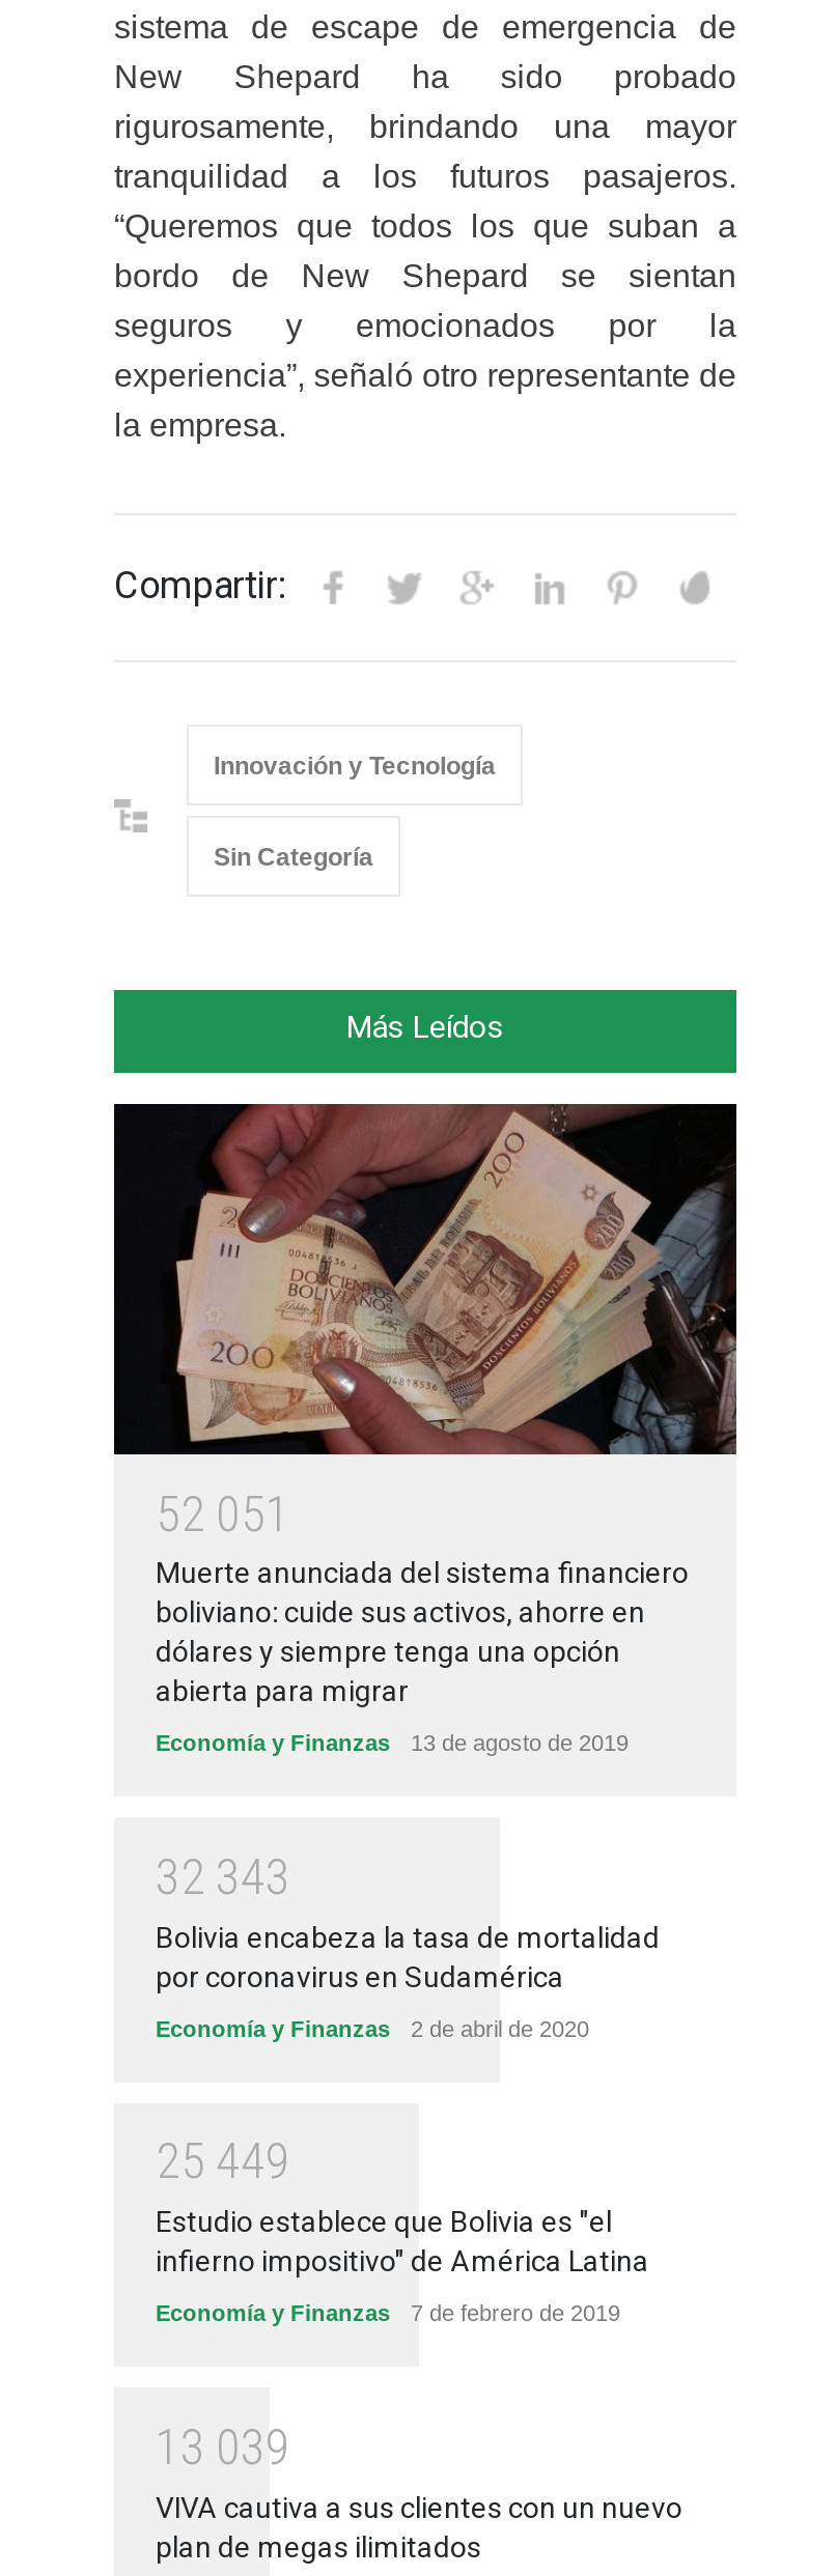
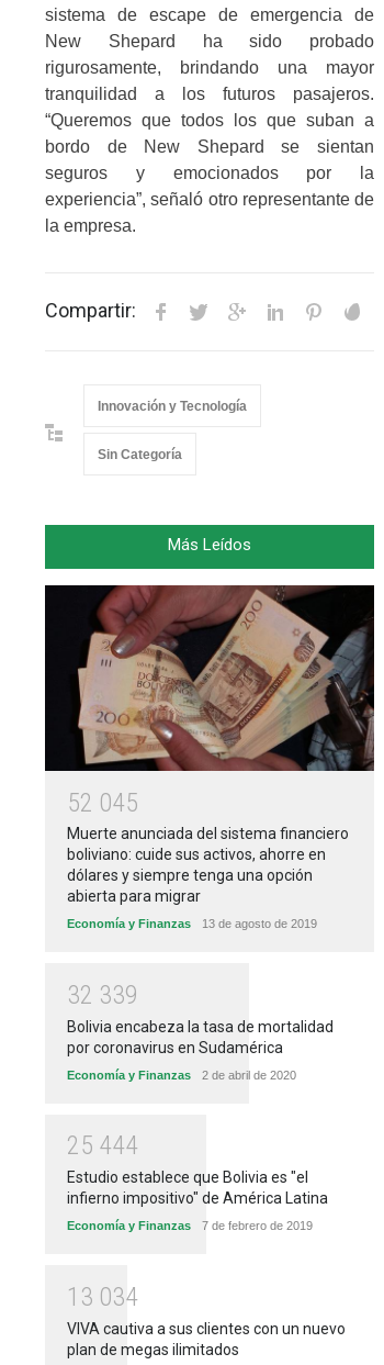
[156,1484,290,1542] 52 051 -> [67,787,138,818] 52 045
[156,1848,290,1906] 32 343 -> [67,980,138,1010] 32 339
[156,2133,290,2191] 25 449 -> [67,1131,138,1161] 25 444
[156,2418,290,2476] 1 3 039 -> [67,1282,138,1312] 1 3 034

